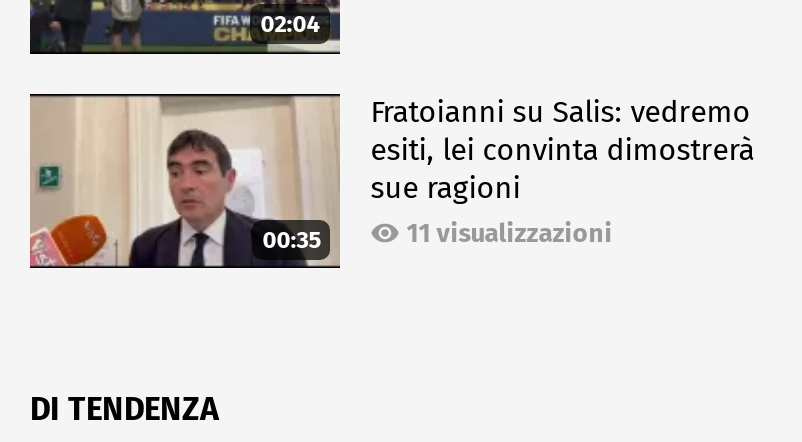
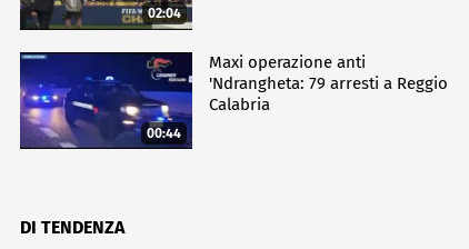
[28,94,342,268] [image] | 00:35 -> [19,52,193,149] [image] | 00:44
[370,95,754,249] Fratoianni su Salis: vedremo | esiti, lei convinta dimostrerà | sue ragioni | 11 visualizzazioni -> [209,53,448,115] Maxi operazione anti | 'Ndrangheta: 79 arresti a Reggio | Calabria

